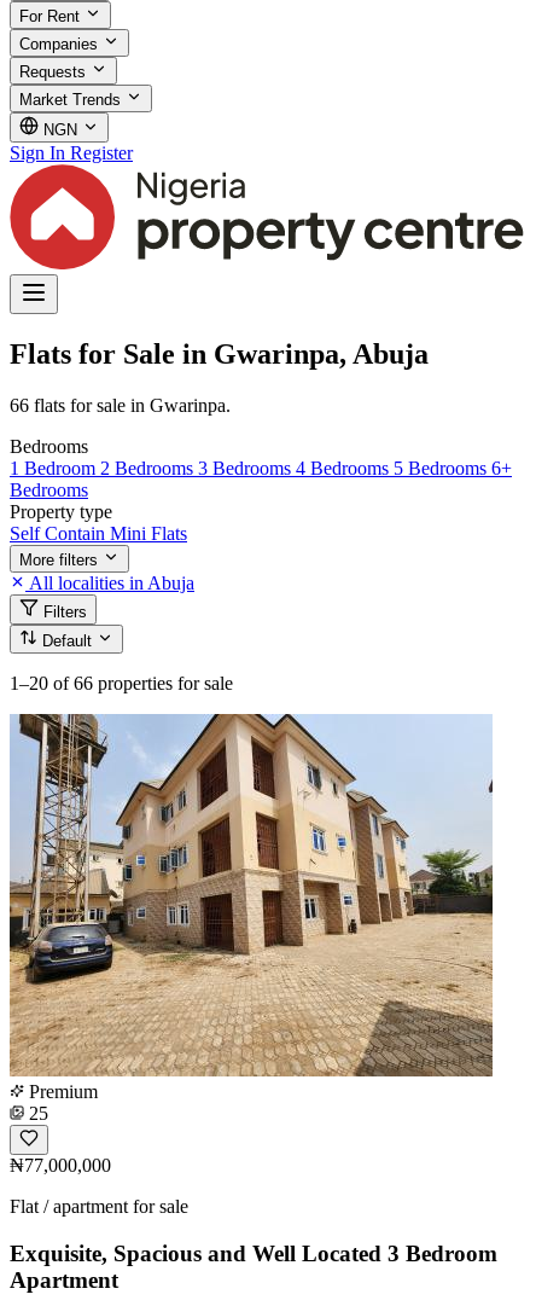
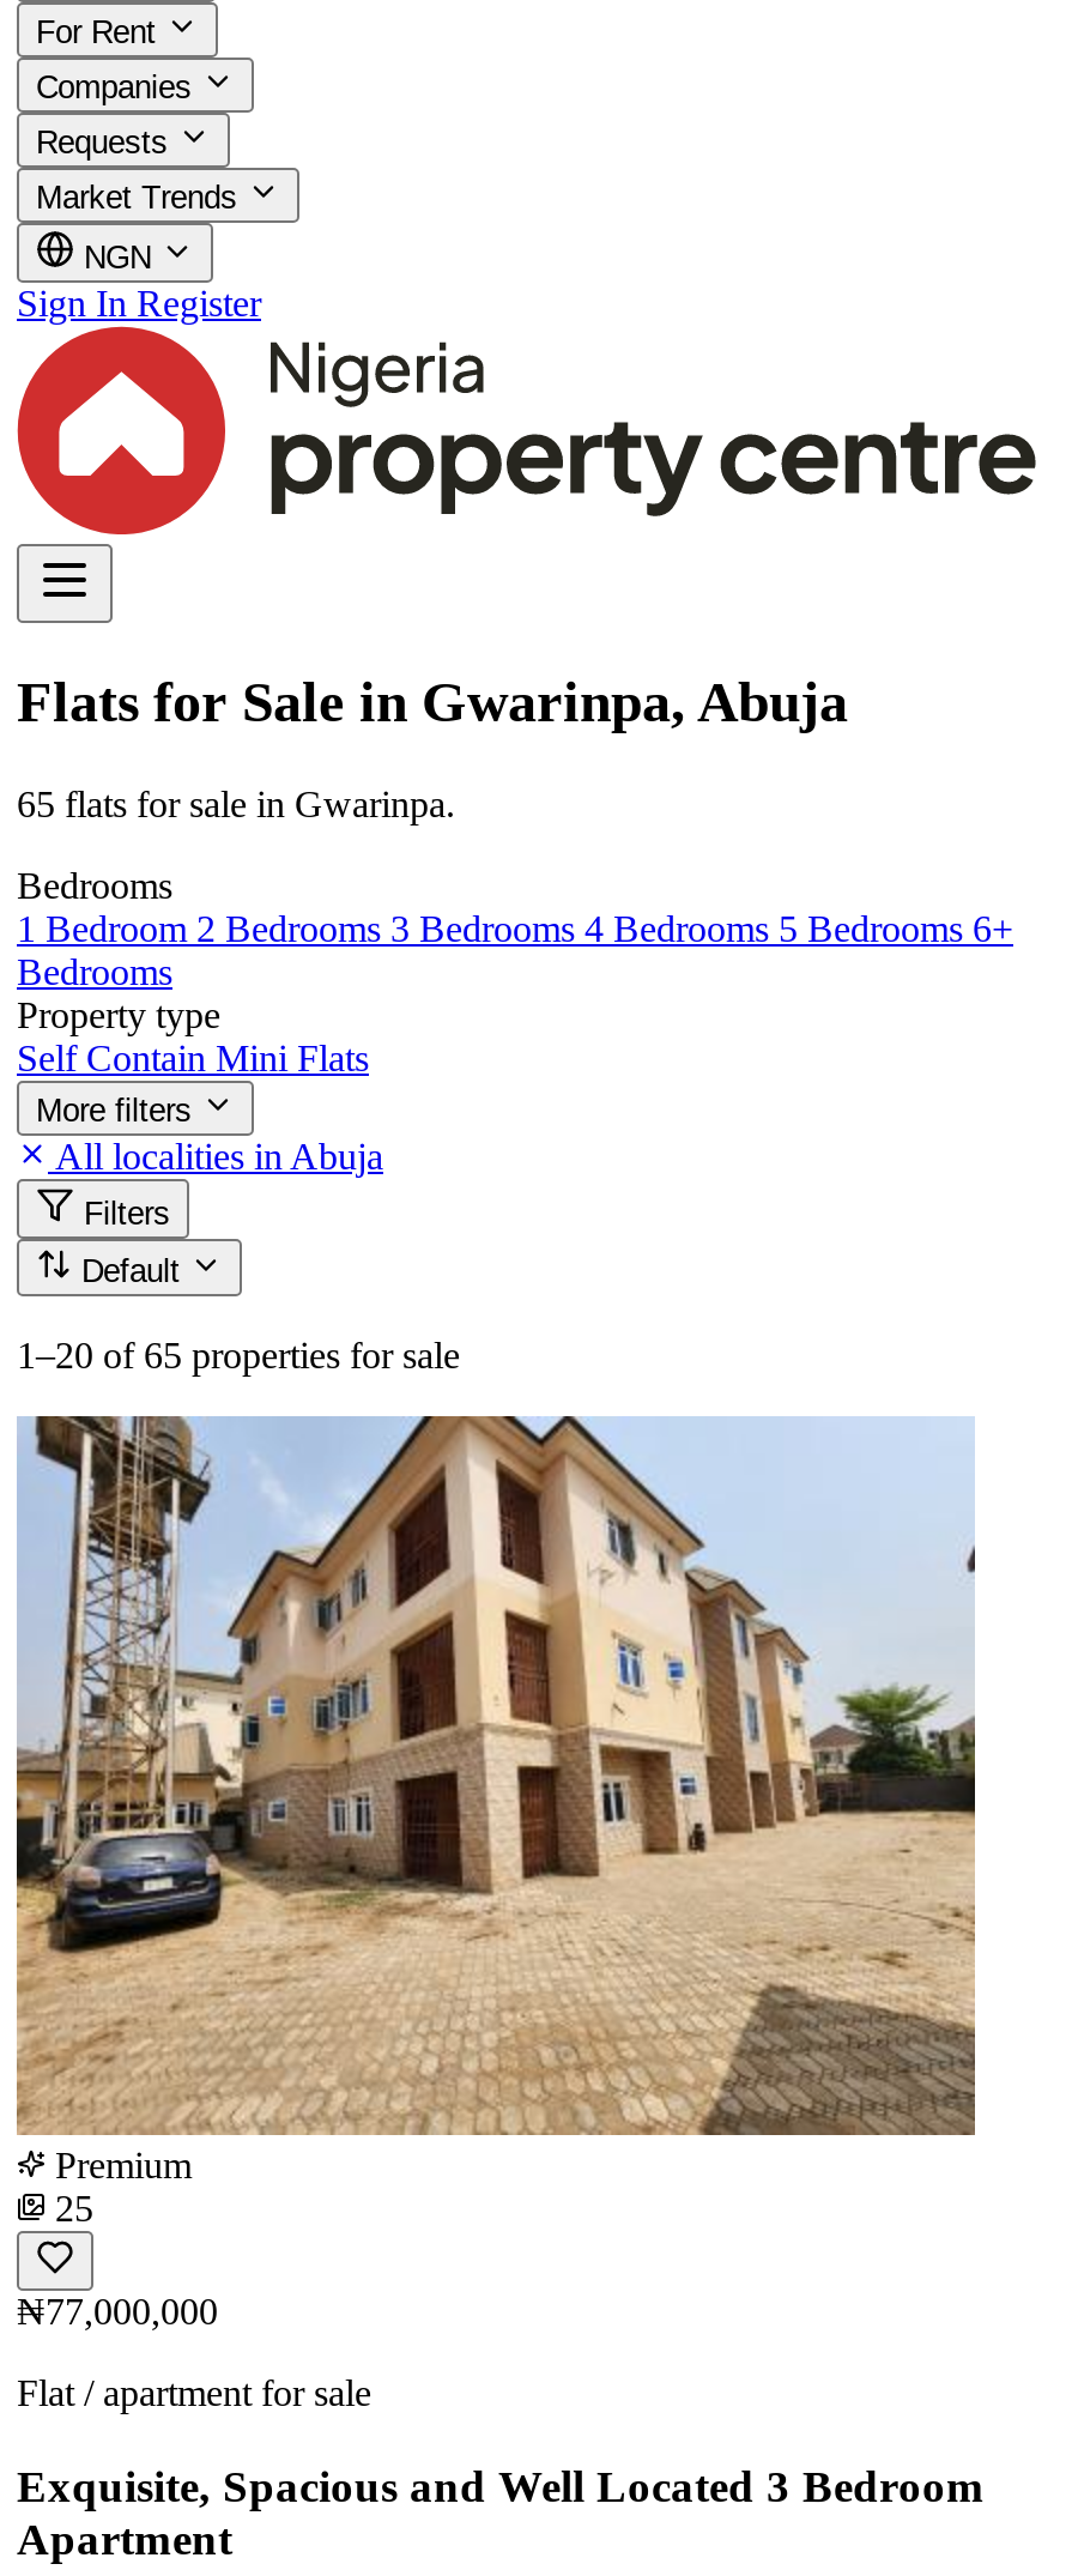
[10,395,231,415] 66 flats for sale in Gwarinpa. -> [17,783,455,824] 65 flats for sale in Gwarinpa.
[10,673,233,693] 1–20 of 66 properties for sale -> [17,1334,460,1375] 1–20 of 65 properties for sale

